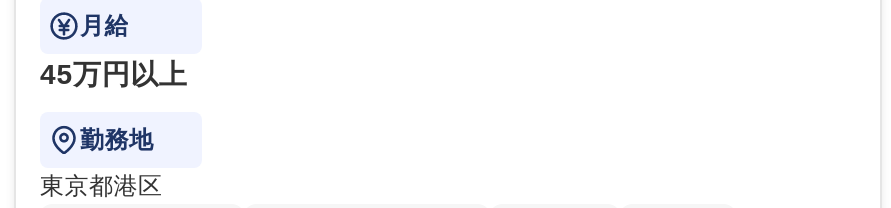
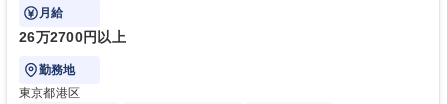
[40,58,187,90] 45万円以上 -> [19,29,126,45] 26万2700円以上

